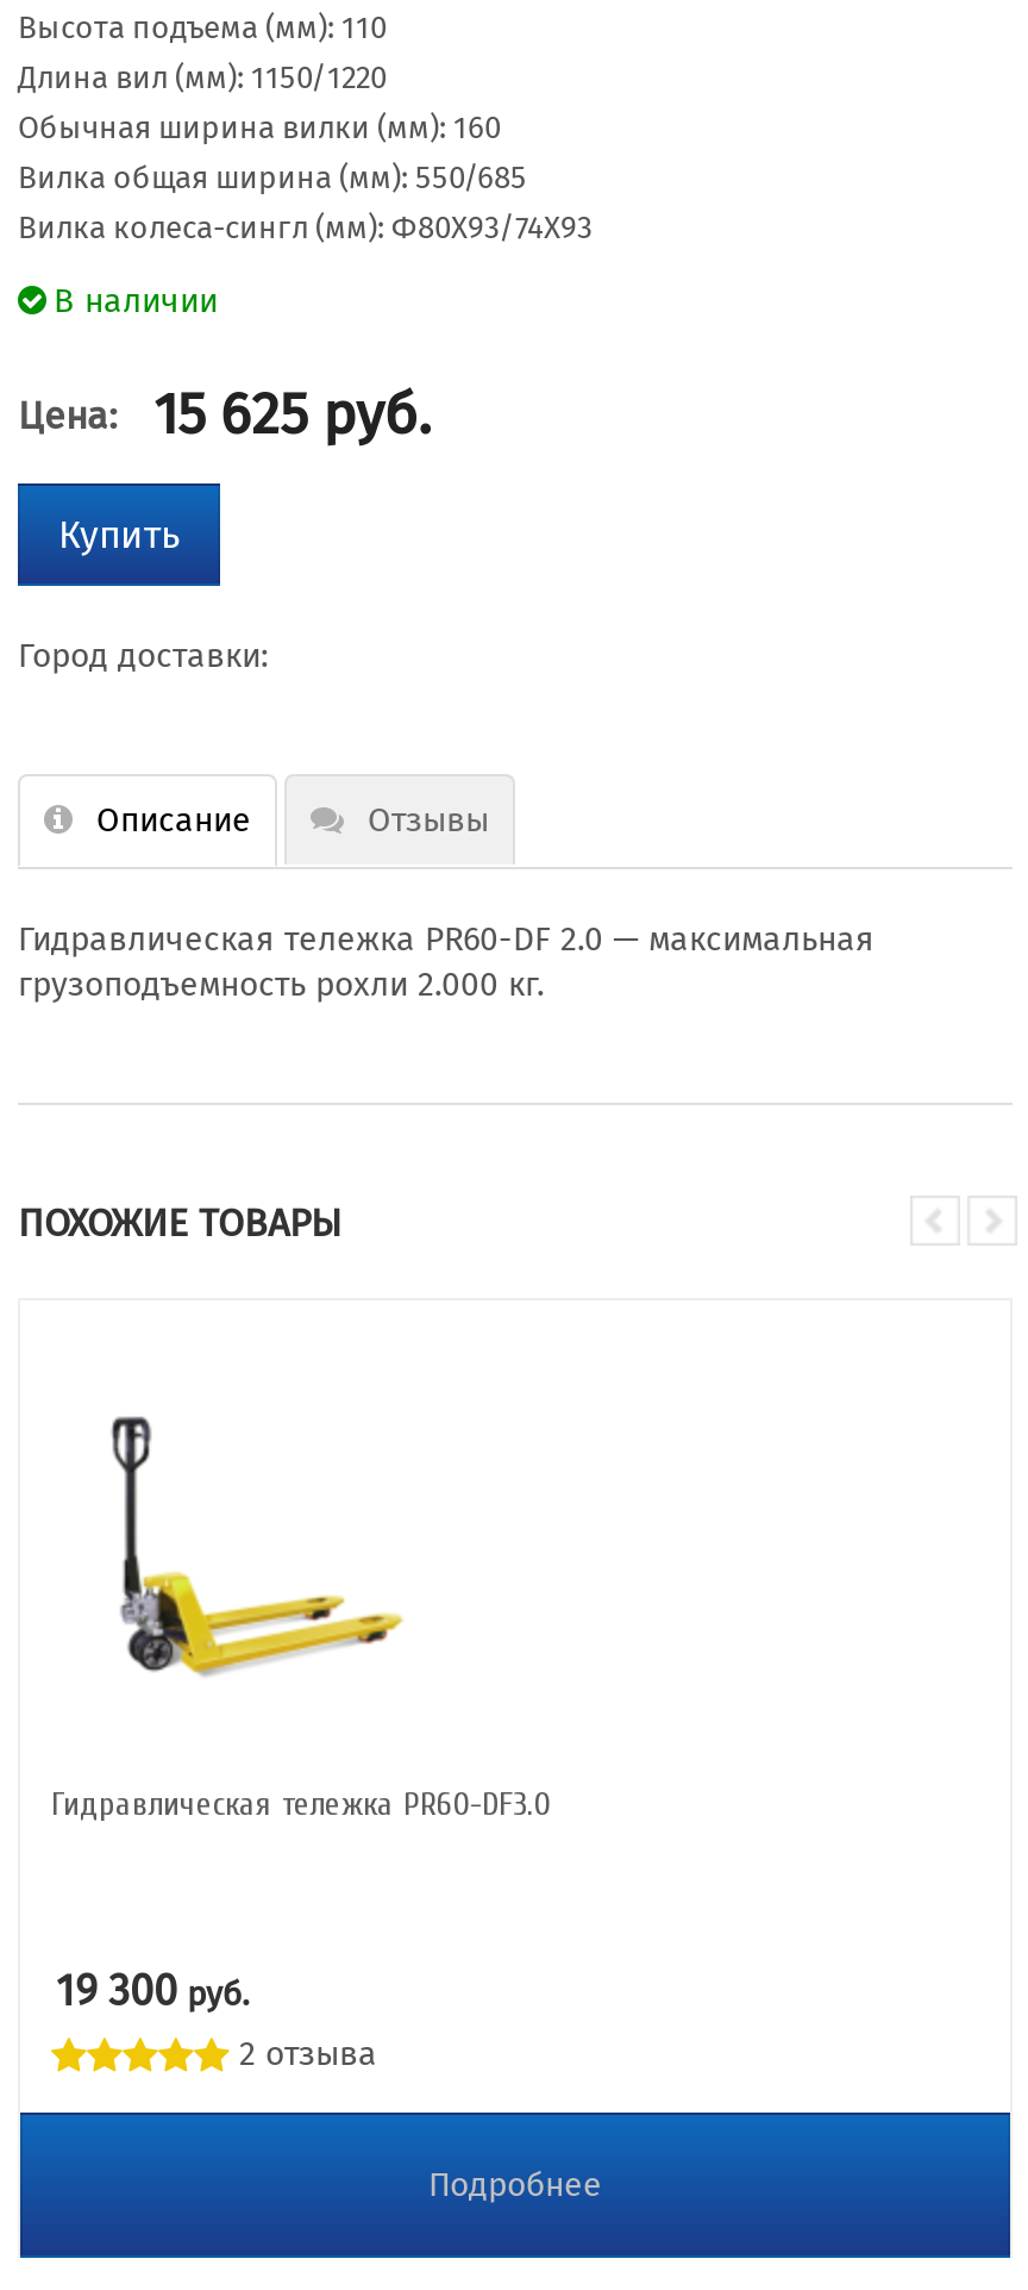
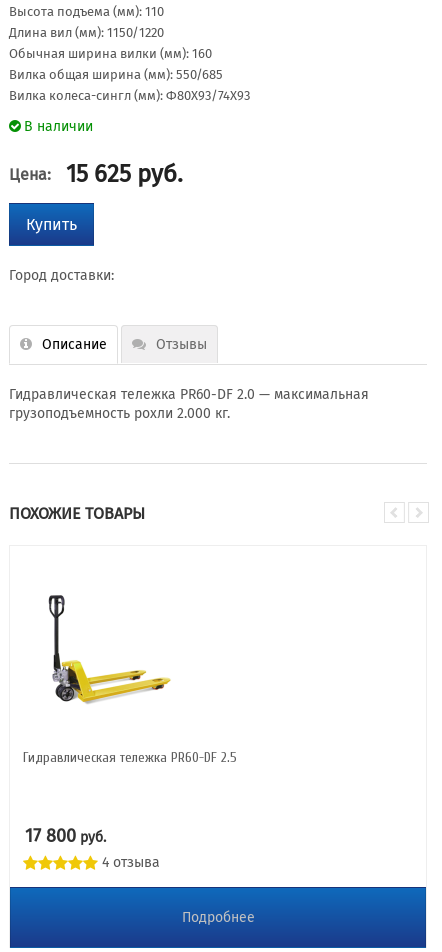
[51,1784,551,1824] Гидравлическая тележка PR60-DF3.0 -> [23,749,237,766] Гидравлическая тележка PR60-DF 2.5
[56,1965,377,2074] 19 300 руб. | 2 отзыва -> [25,825,160,871] 17 800 руб. | 4 отзыва

